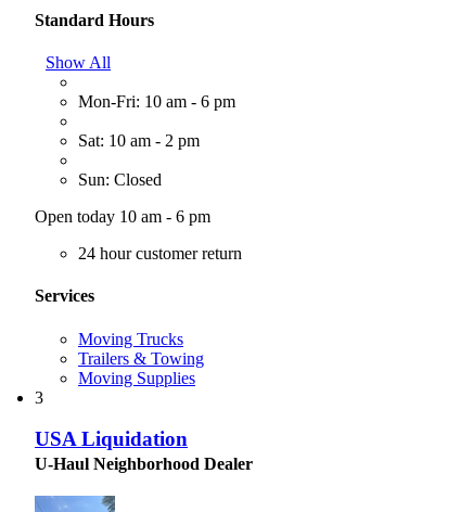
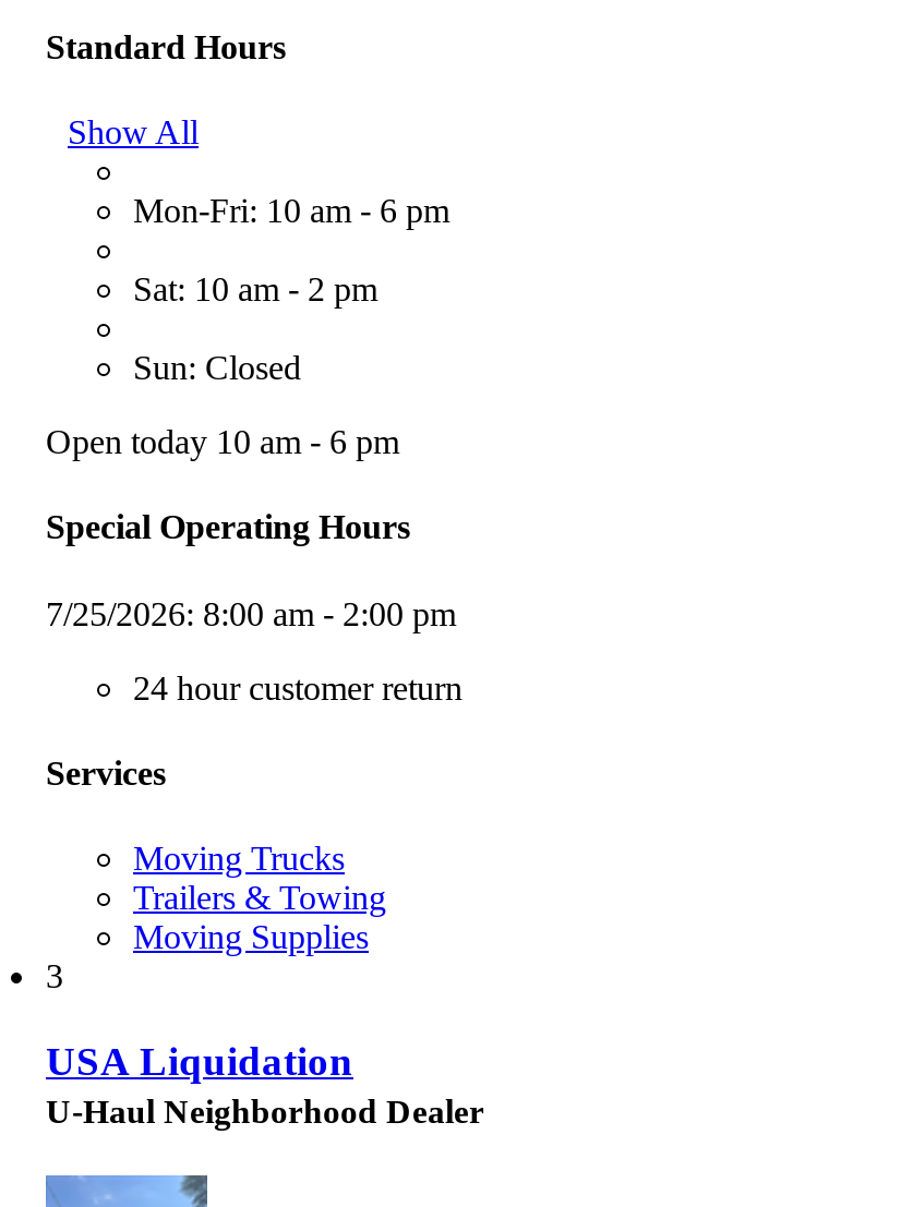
none -> [46,509,456,632] Special Operating Hours | 7/25/2026: 8:00 am - 2:00 pm

